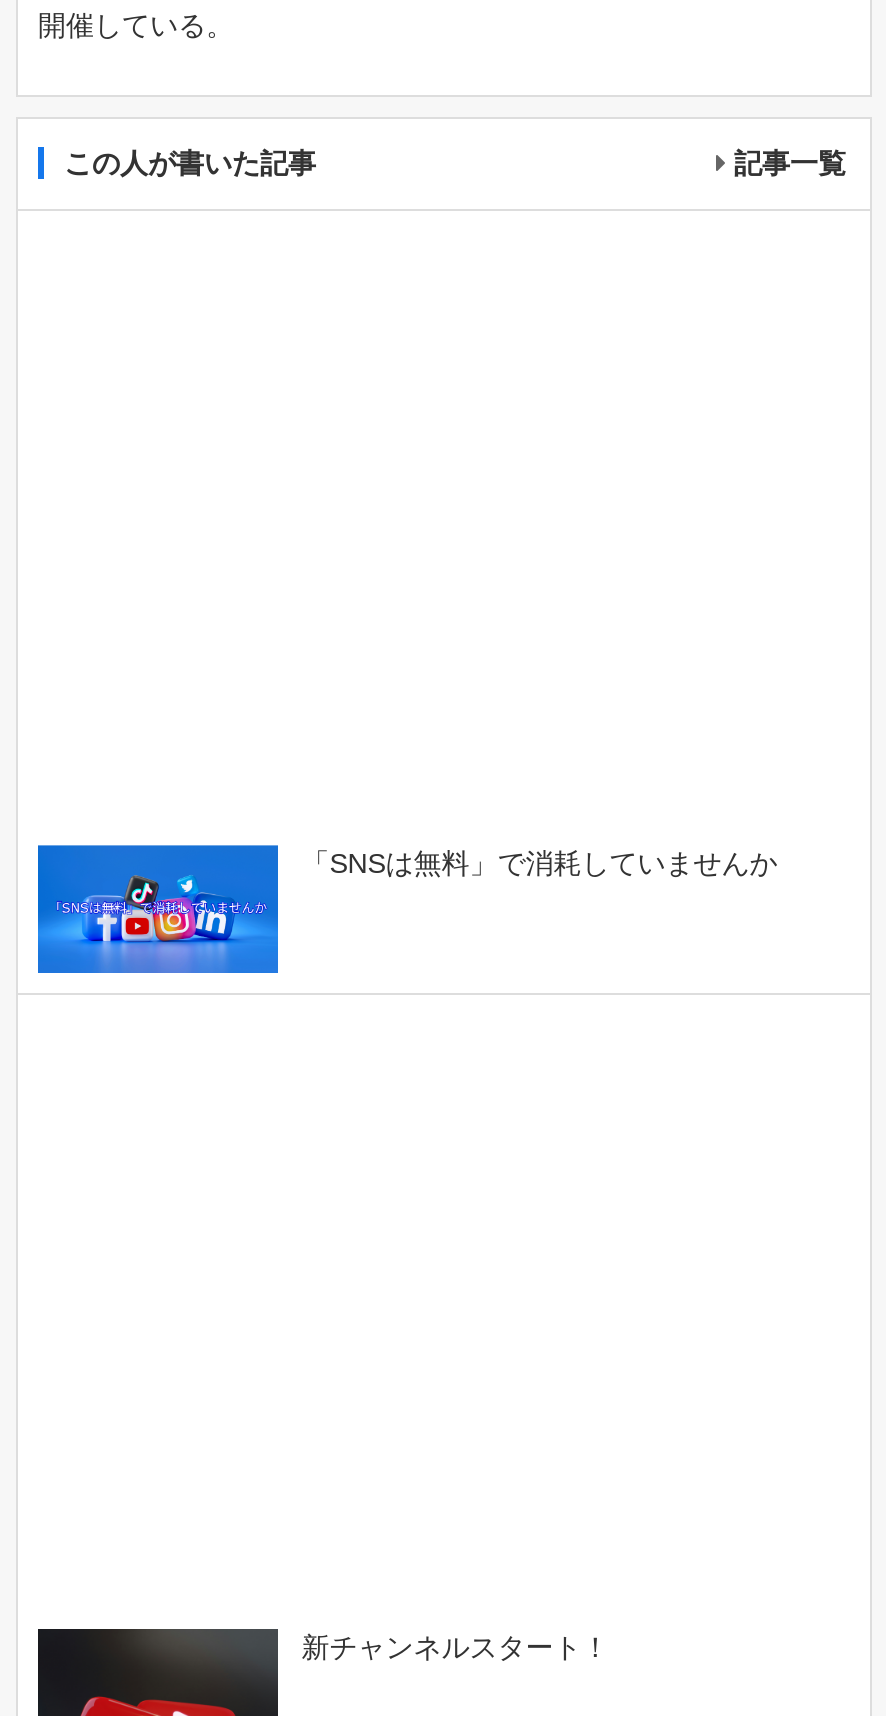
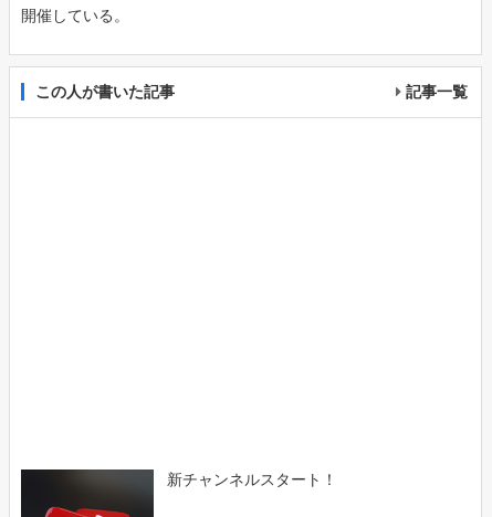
[36,843,778,977] [image] | 「SNSは無料」で消耗していませんか -> none

